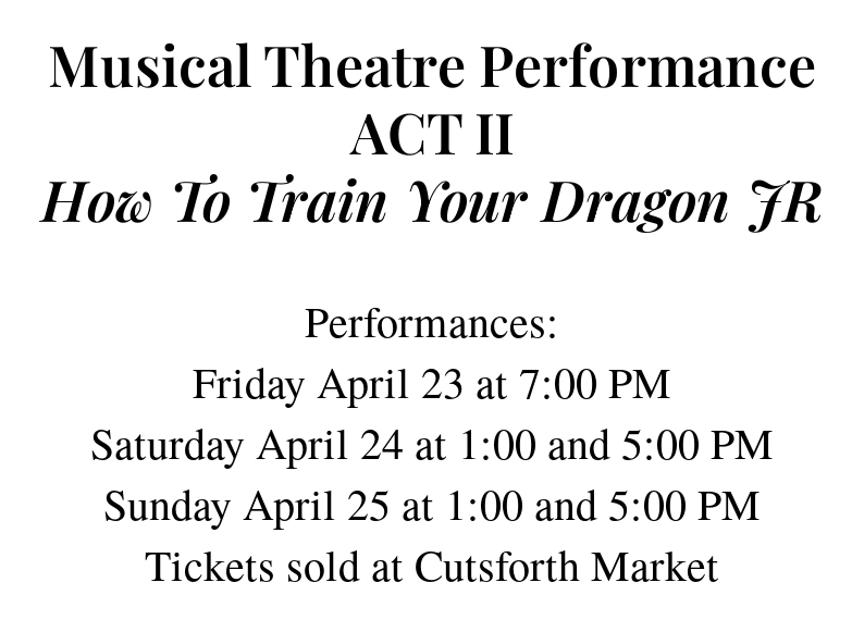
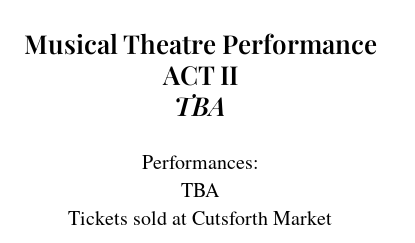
[41,160,823,236] How To Train Your Dragon JR -> [174,88,226,123] TBA
[90,351,774,531] Friday April 23 at 7:00 PM | Saturday April 24 at 1:00 and 5:00 PM | Sunday April 25 at 1:00 and 5:00 PM -> [181,176,219,203] TBA

